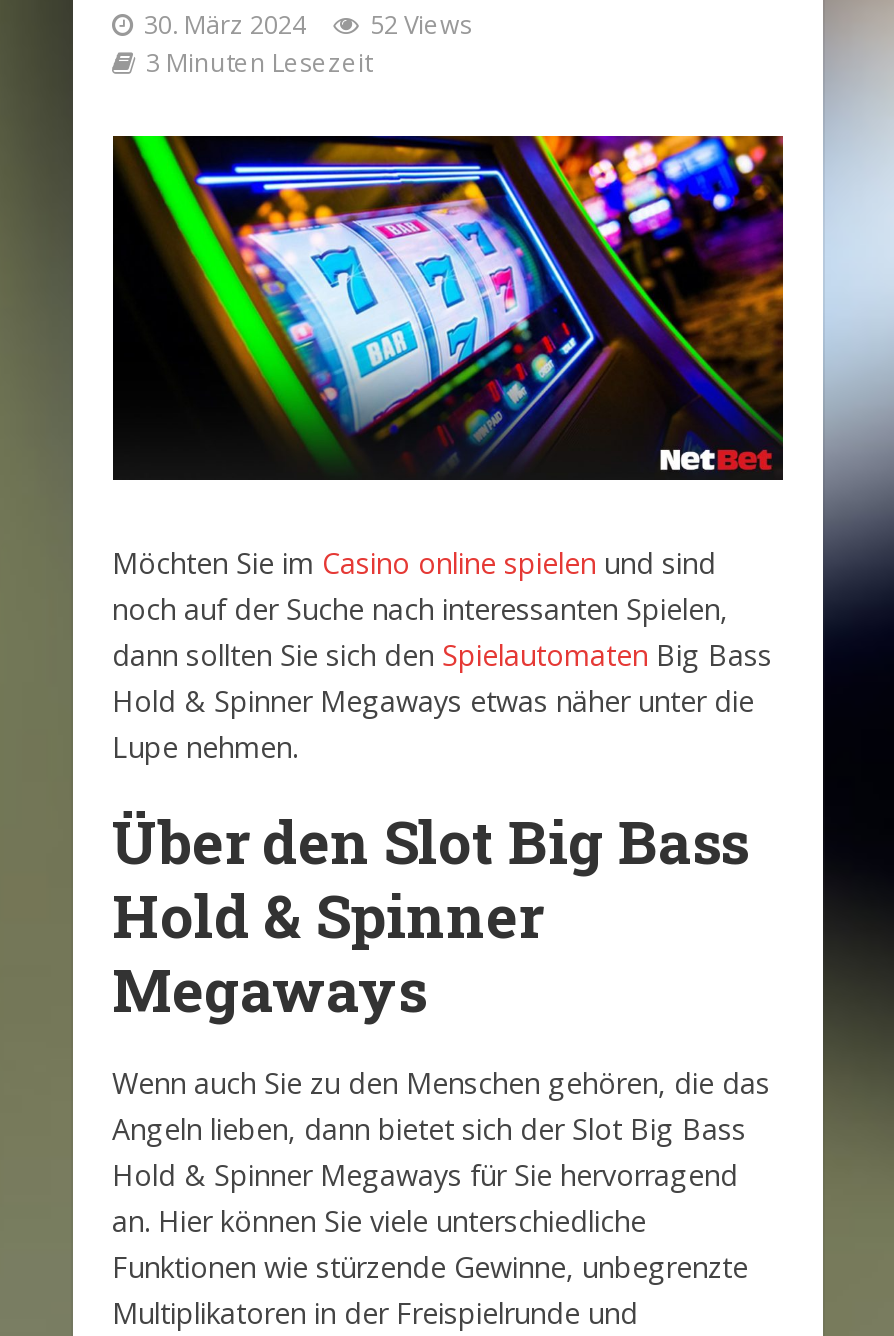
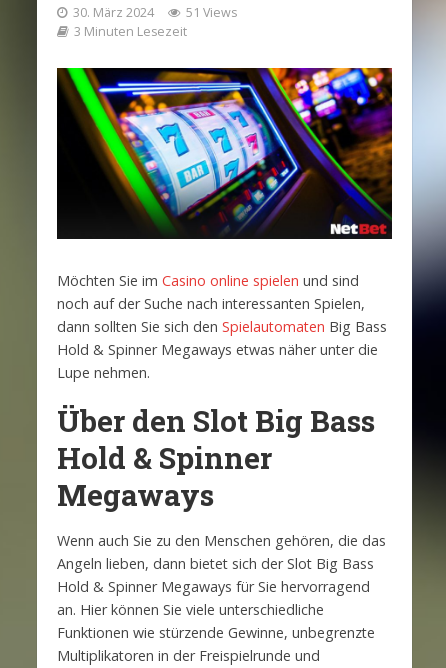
[144,8,472,42] 30. März 2024 52 Views -> [72,4,236,21] 30. März 2024 51 Views

